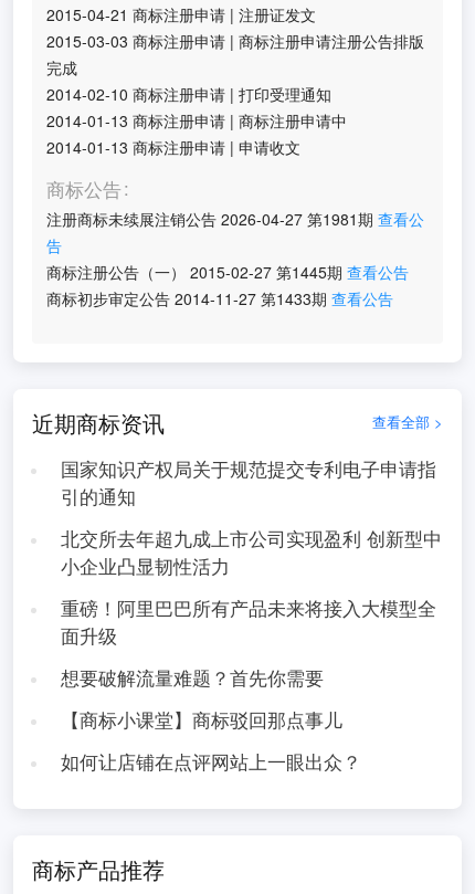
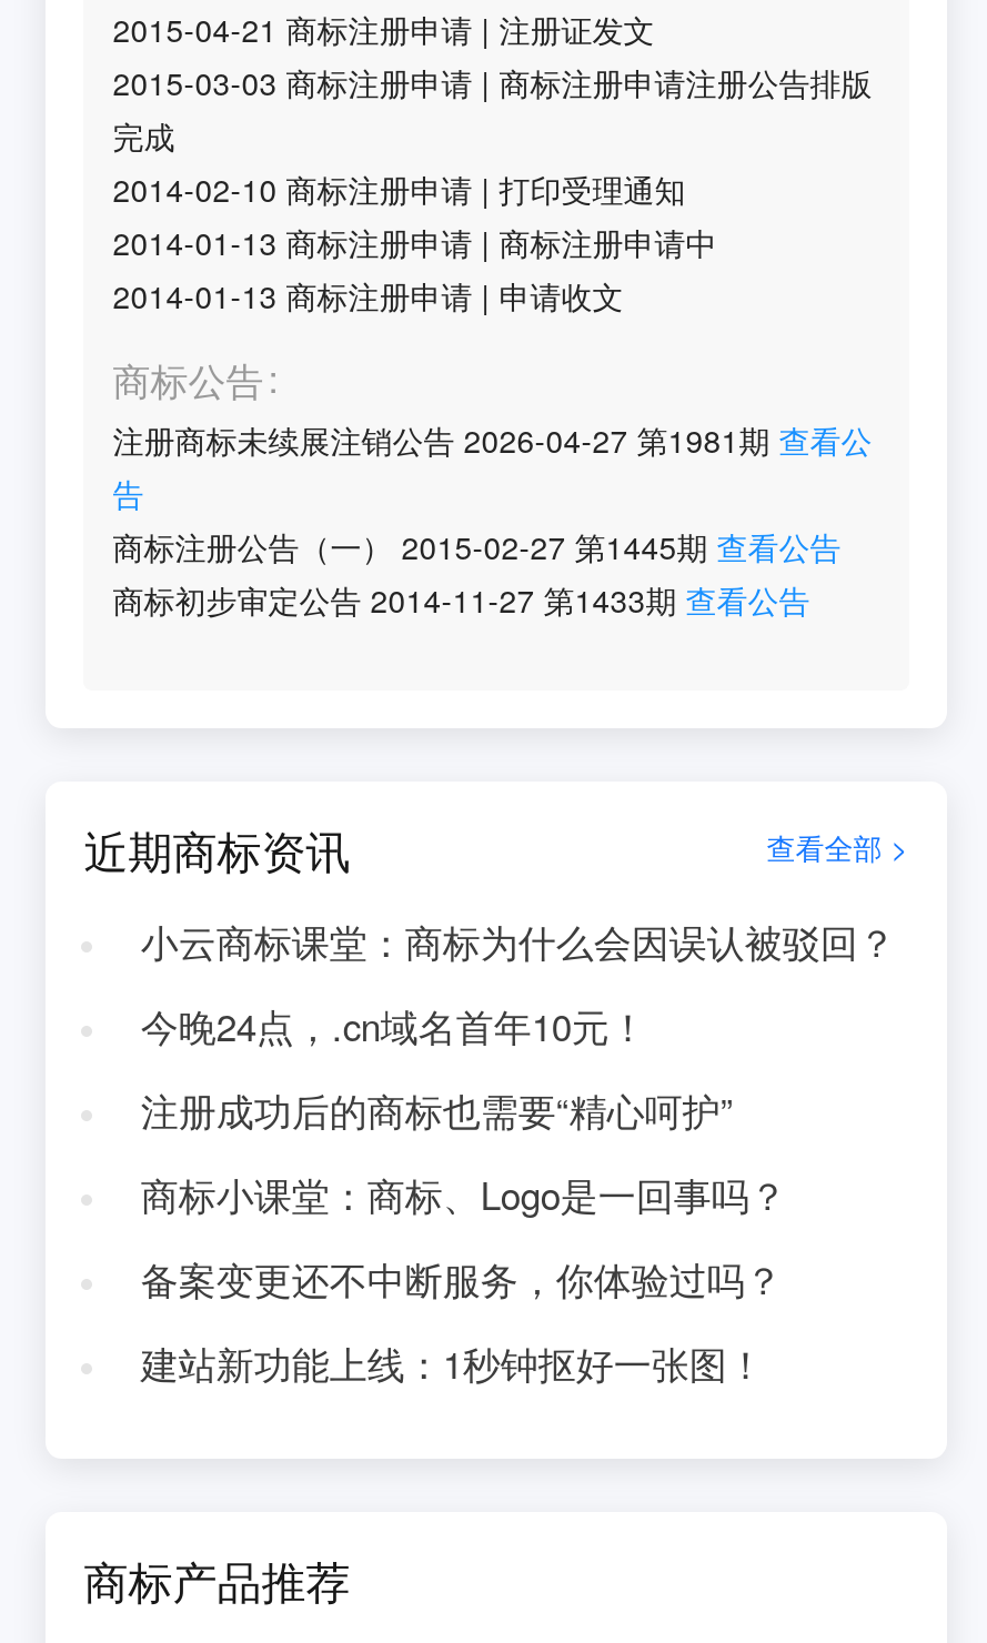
[61,455,436,509] 国家知识产权局关于规范提交专利电子申请指 | 引的通知 -> [141,915,896,968] 小云商标课堂：商标为什么会因误认被驳回？
[61,525,442,579] 北交所去年超九成上市公司实现盈利 创新型中 | 小企业凸显韧性活力 -> [141,999,647,1052] 今晚24点，.cn域名首年10元！
[61,595,436,649] 重磅！阿里巴巴所有产品未来将接入大模型全 | 面升级 -> [141,1083,733,1137] 注册成功后的商标也需要“精心呵护”
[61,664,323,691] 想要破解流量难题？首先你需要 -> [141,1168,787,1221] 商标小课堂：商标、Logo是一回事吗？
[61,706,342,733] 【商标小课堂】商标驳回那点事儿 -> [141,1252,782,1305] 备案变更还不中断服务，你体验过吗？
[61,748,361,775] 如何让店铺在点评网站上一眼出众？ -> [141,1336,765,1390] 建站新功能上线：1秒钟抠好一张图！

